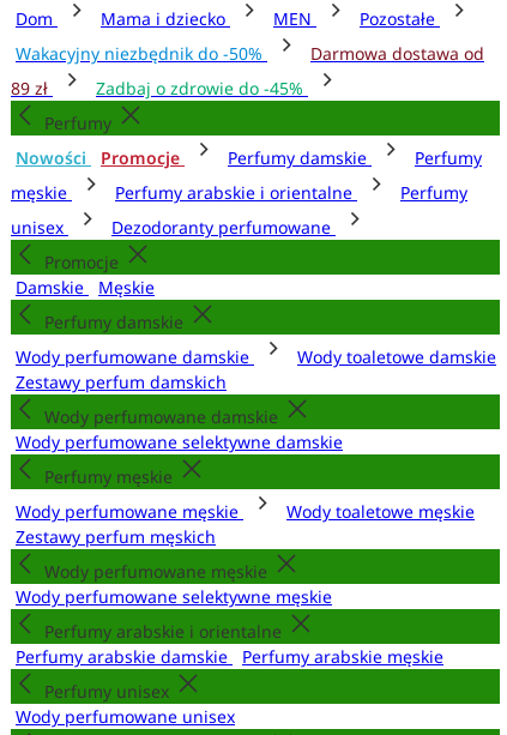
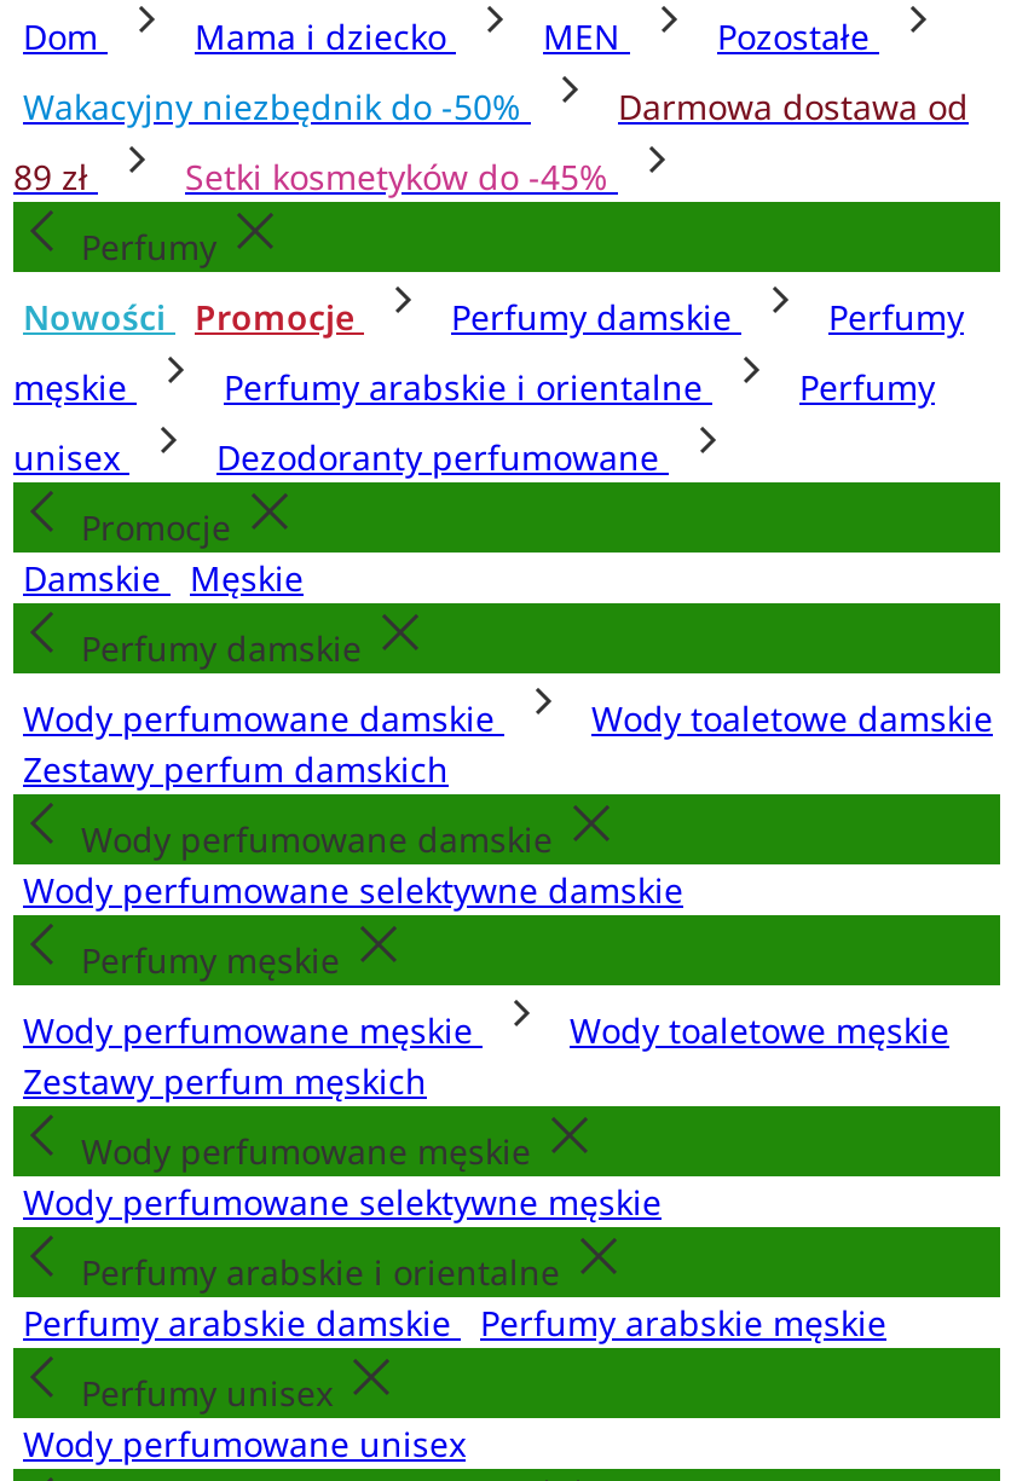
[96,77,308,100] Zadbaj o zdrowie do -45% -> [185,154,618,199] Setki kosmetyków do -45%

